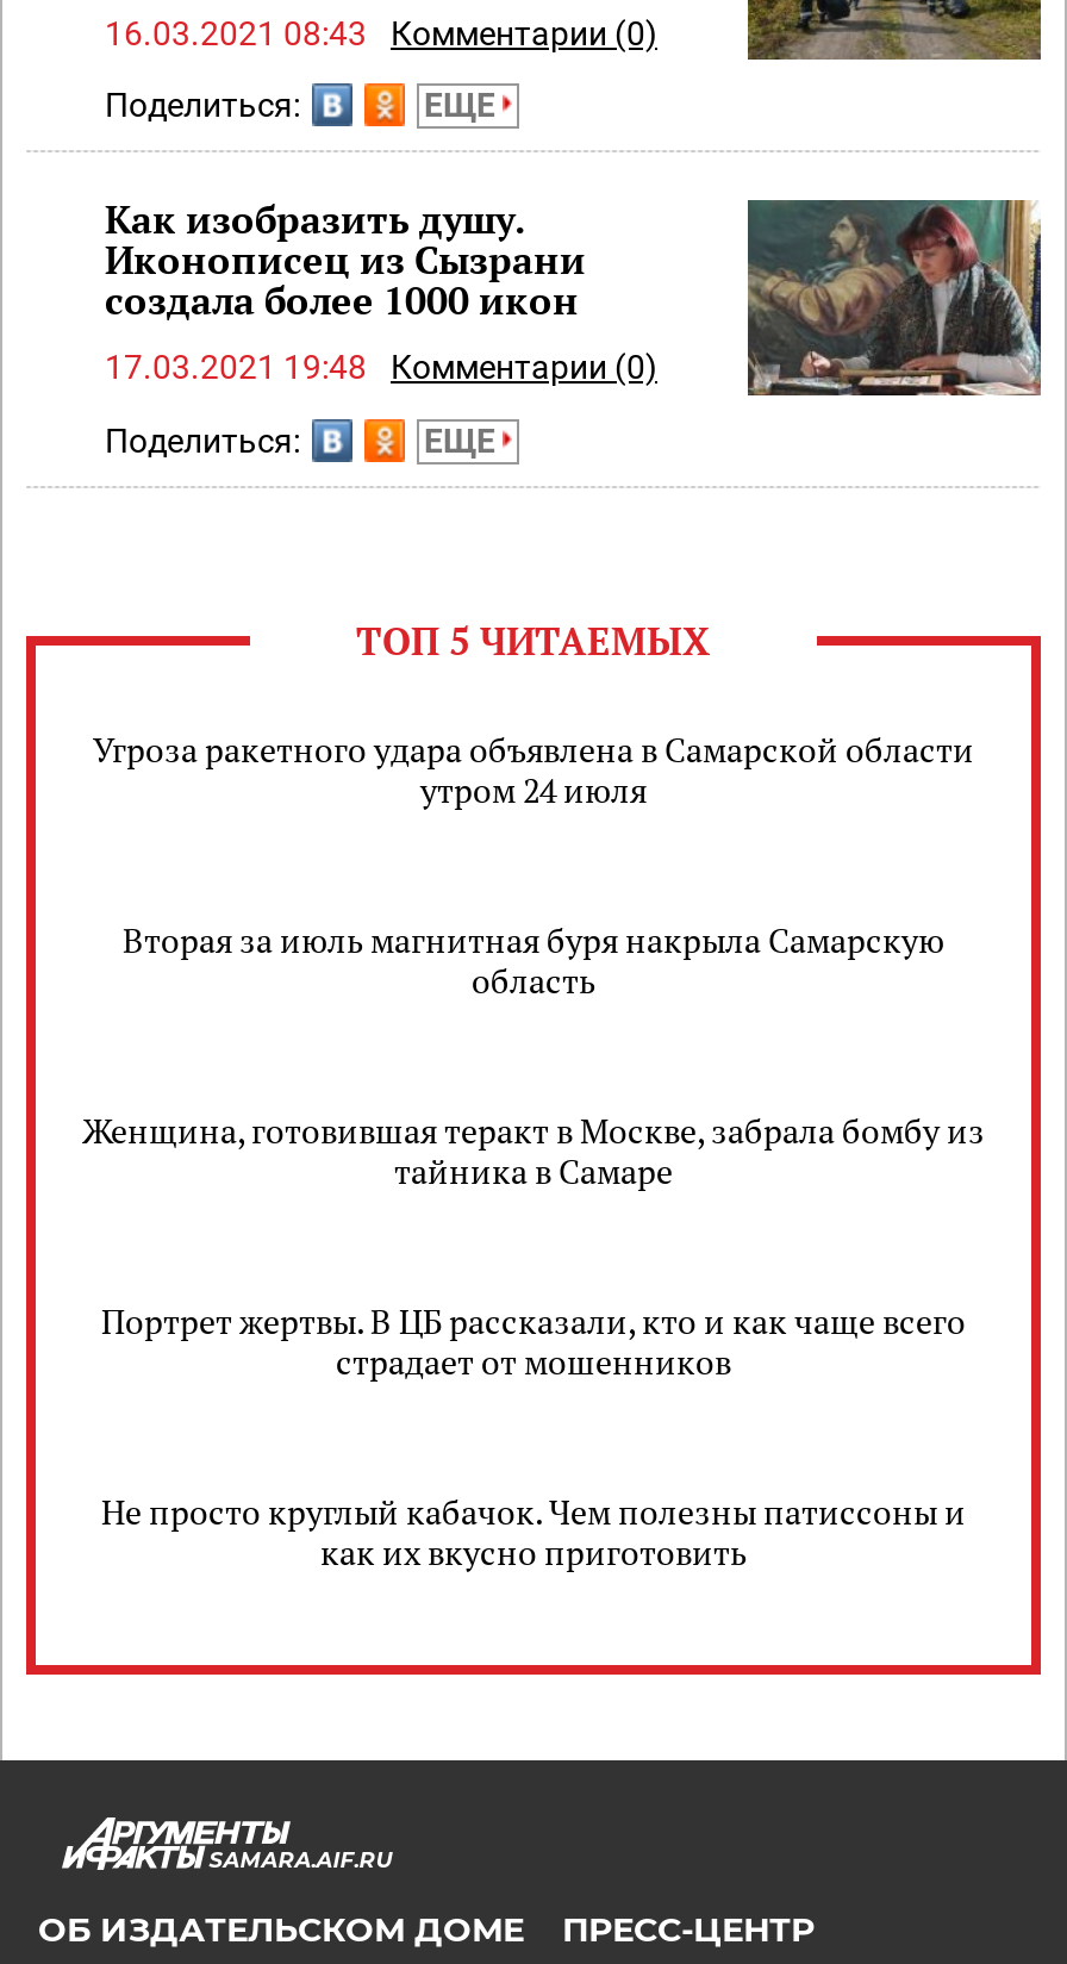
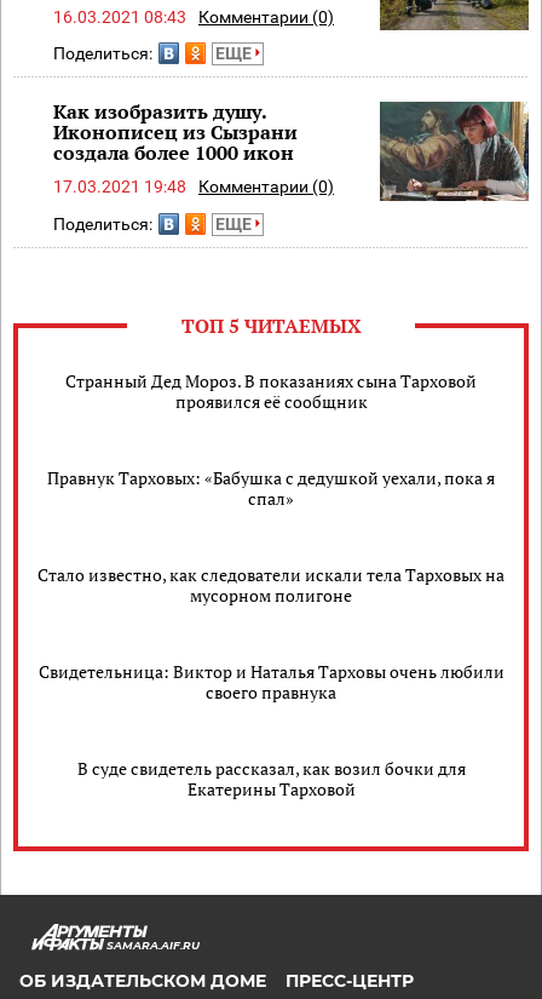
[93,726,974,812] Угроза ракетного удара объявлена в Самарской области | утром 24 июля -> [65,369,477,413] Странный Дед Мороз. В показаниях сына Тарховой | проявился её сообщник
[123,916,944,1002] Вторая за июль магнитная буря накрыла Самарскую | область -> [47,466,495,509] Правнук Тарховых: «Бабушка с дедушкой уехали, пока я | спал»
[82,1107,985,1193] Женщина, готовившая теракт в Москве, забрала бомбу из | тайника в Самаре -> [38,563,504,606] Стало известно, как следователи искали тела Тарховых на | мусорном полигоне
[101,1298,966,1383] Портрет жертвы. В ЦБ рассказали, кто и как чаще всего | страдает от мошенников -> [38,660,504,703] Свидетельница: Виктор и Наталья Тарховы очень любили | своего правнука
[101,1488,966,1574] Не просто круглый кабачок. Чем полезны патиссоны и | как их вкусно приготовить -> [77,756,465,800] В суде свидетель рассказал, как возил бочки для | Екатерины Тарховой

